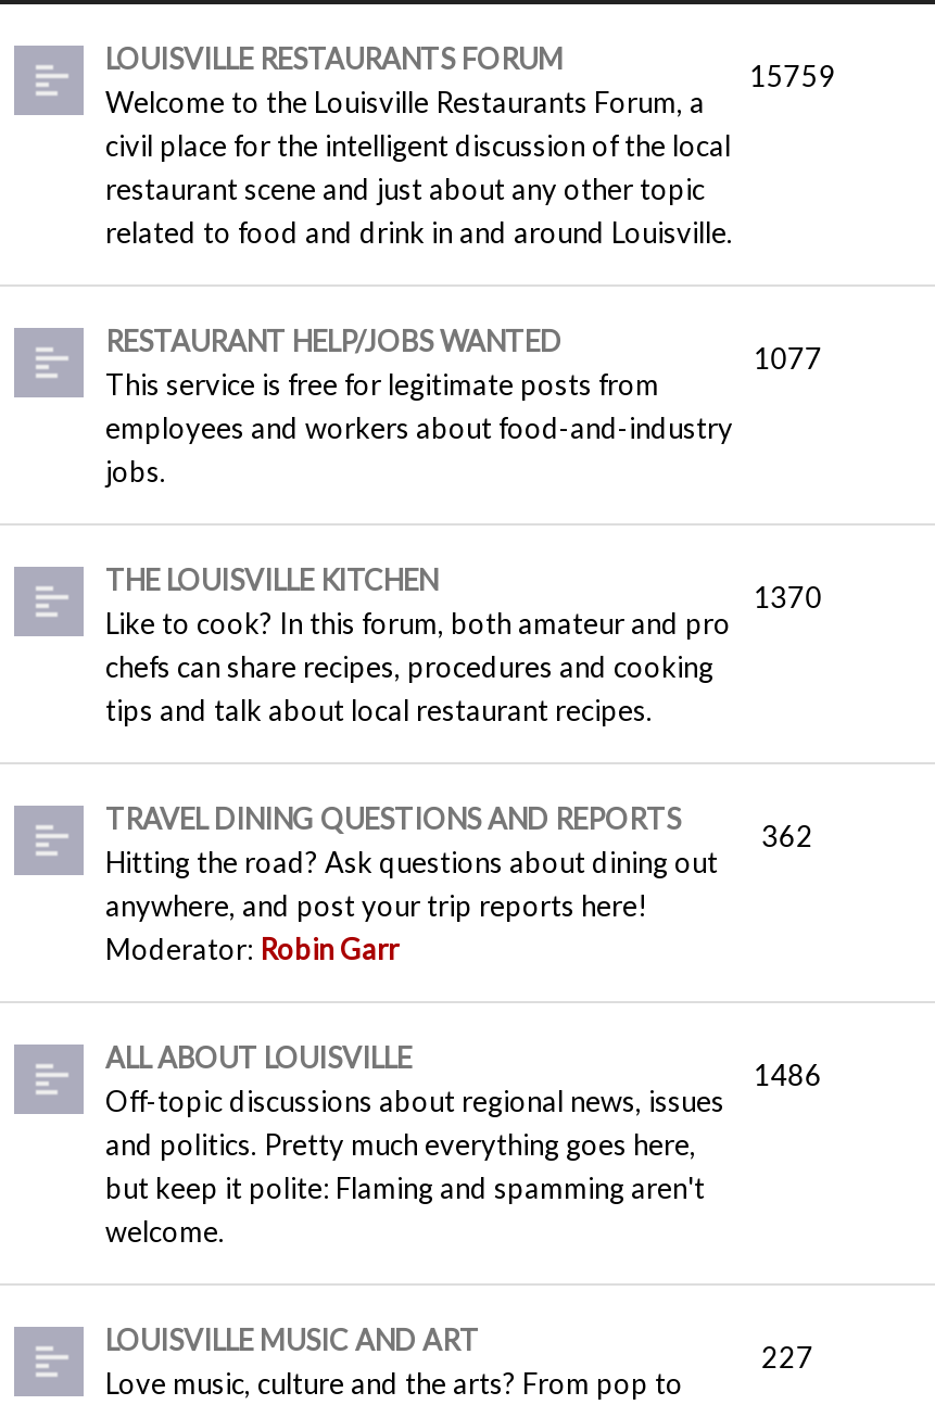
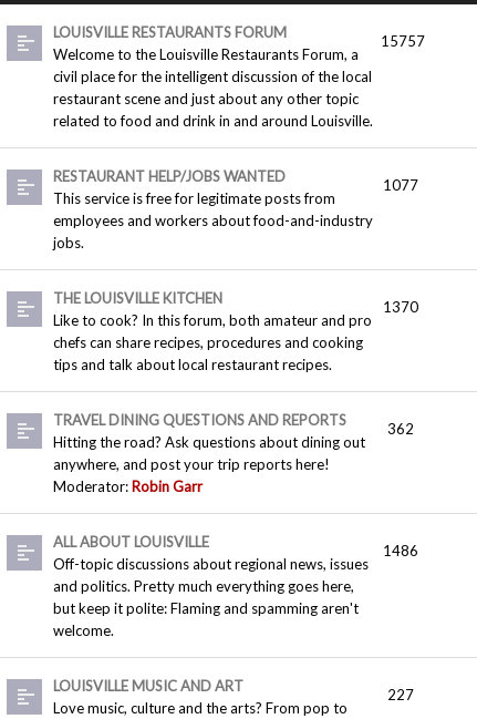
[749,59,836,93] 15759 -> [381,32,425,50] 15757

